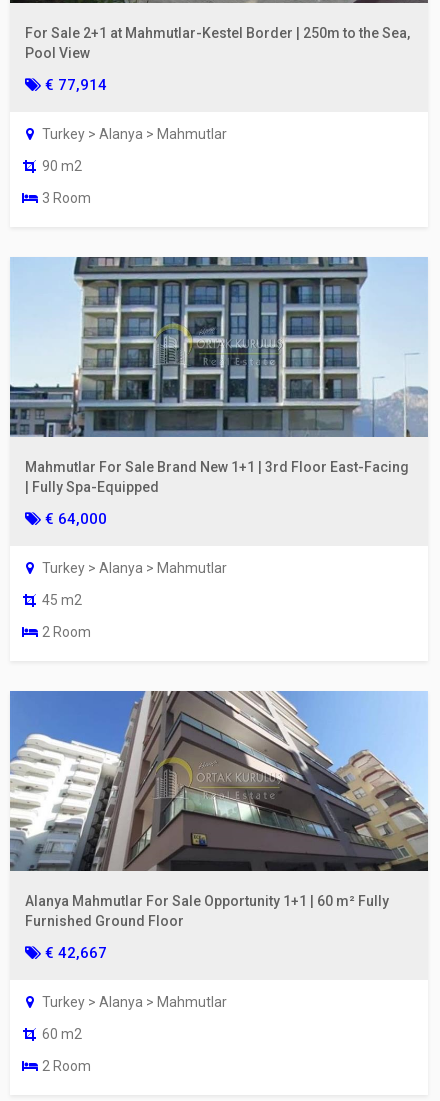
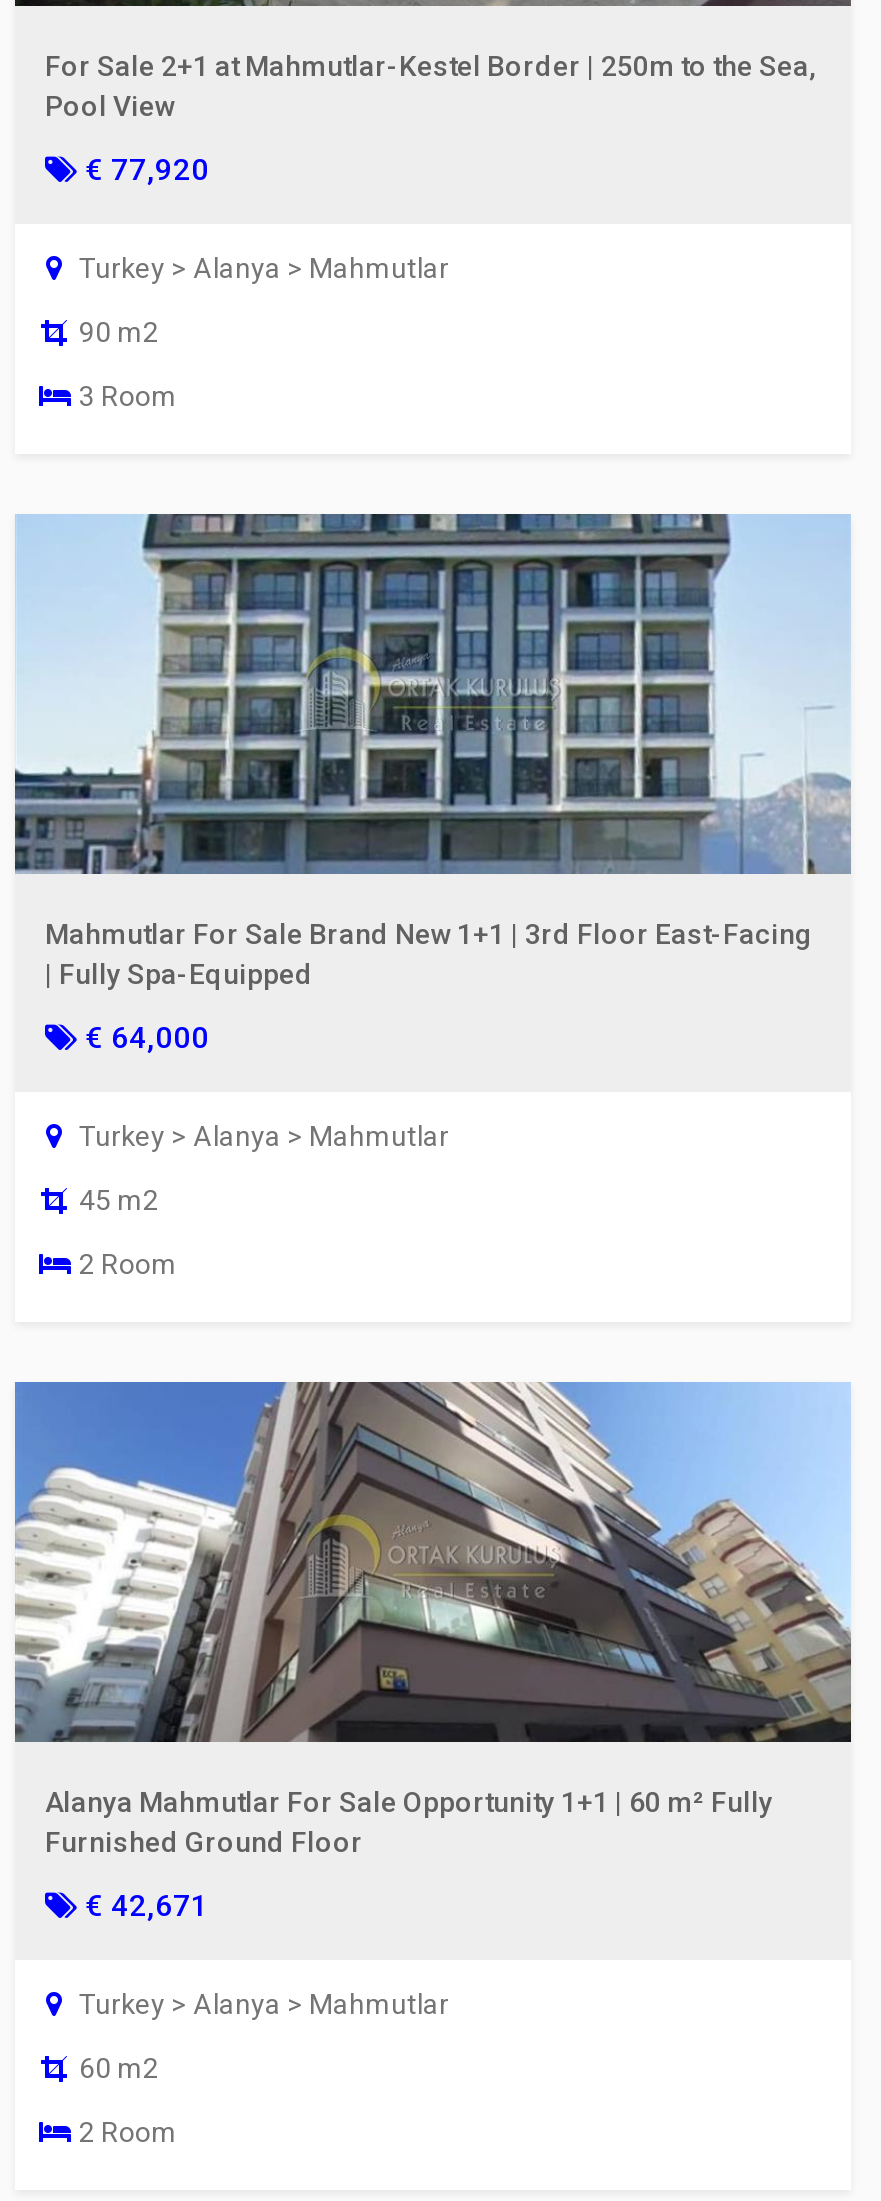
[41,76,107,94] € 77,914 -> [77,152,209,188] € 77,920
[41,944,107,962] € 42,667 -> [77,1888,209,1924] € 42,671

